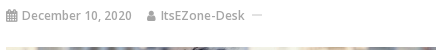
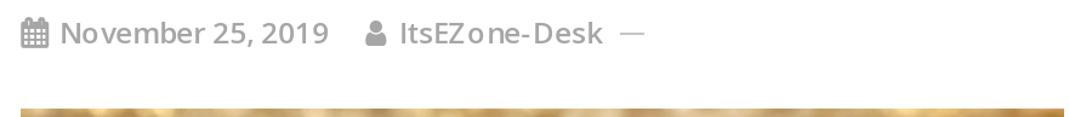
[22,7,245,24] December 10, 2020 ItsEZone-Desk -> [60,13,603,54] November 25, 2019 ItsEZone-Desk

